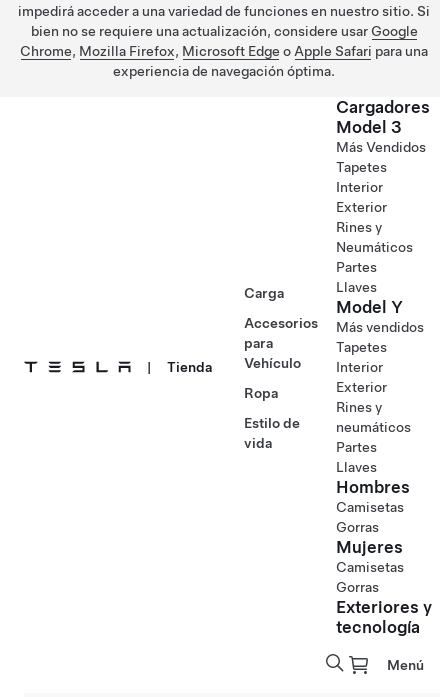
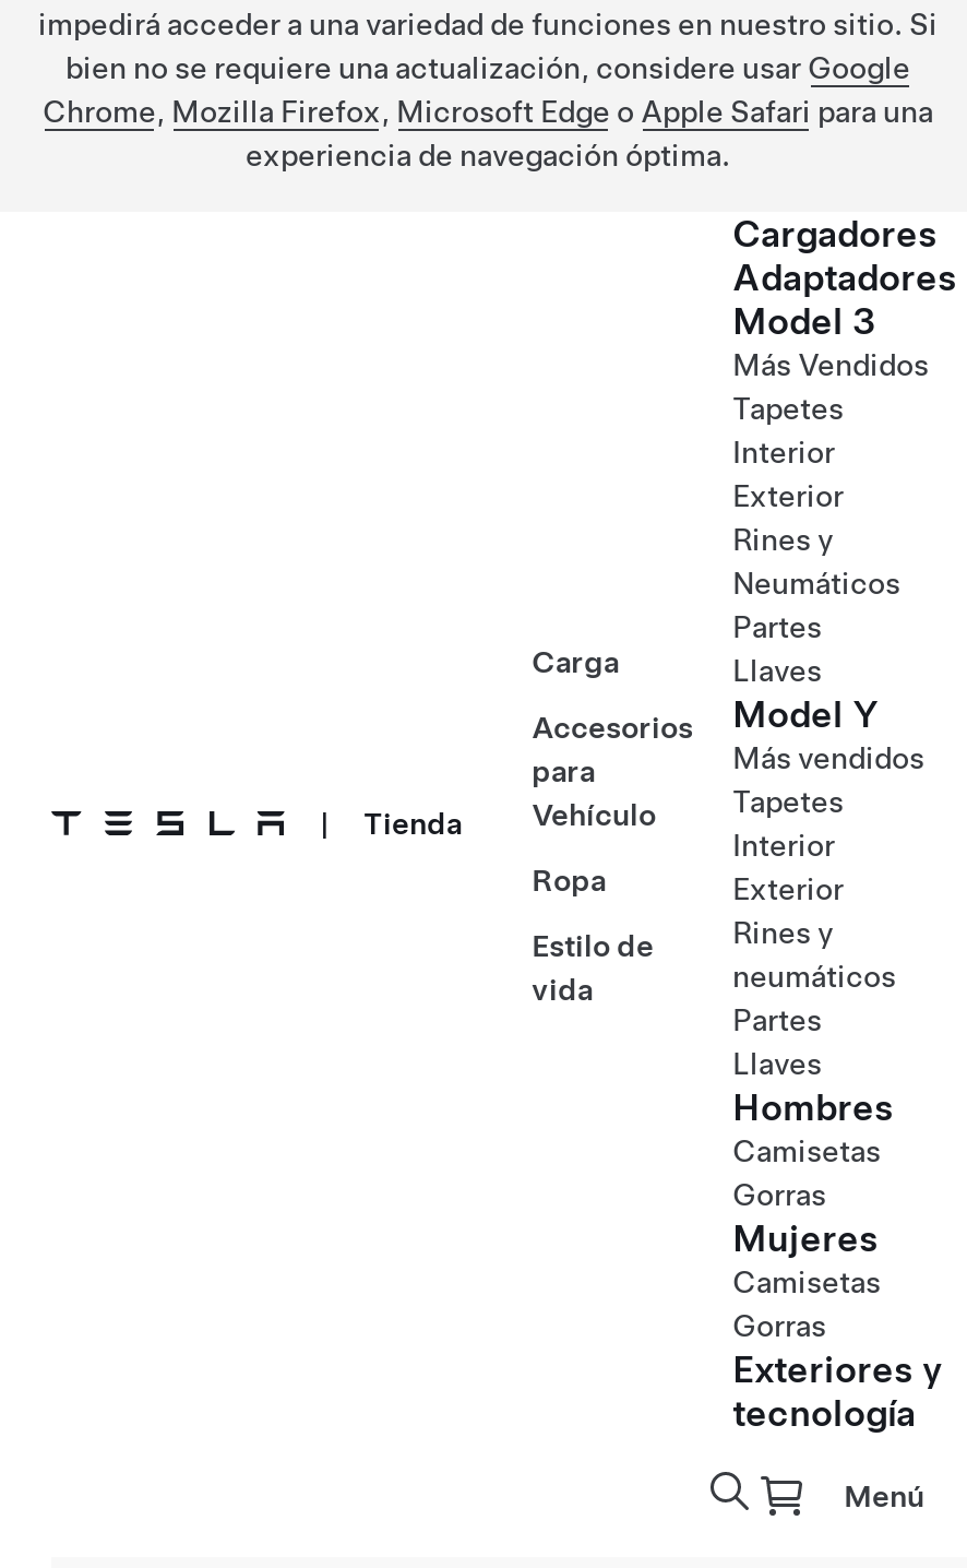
none -> [732,256,957,299] Adaptadores

